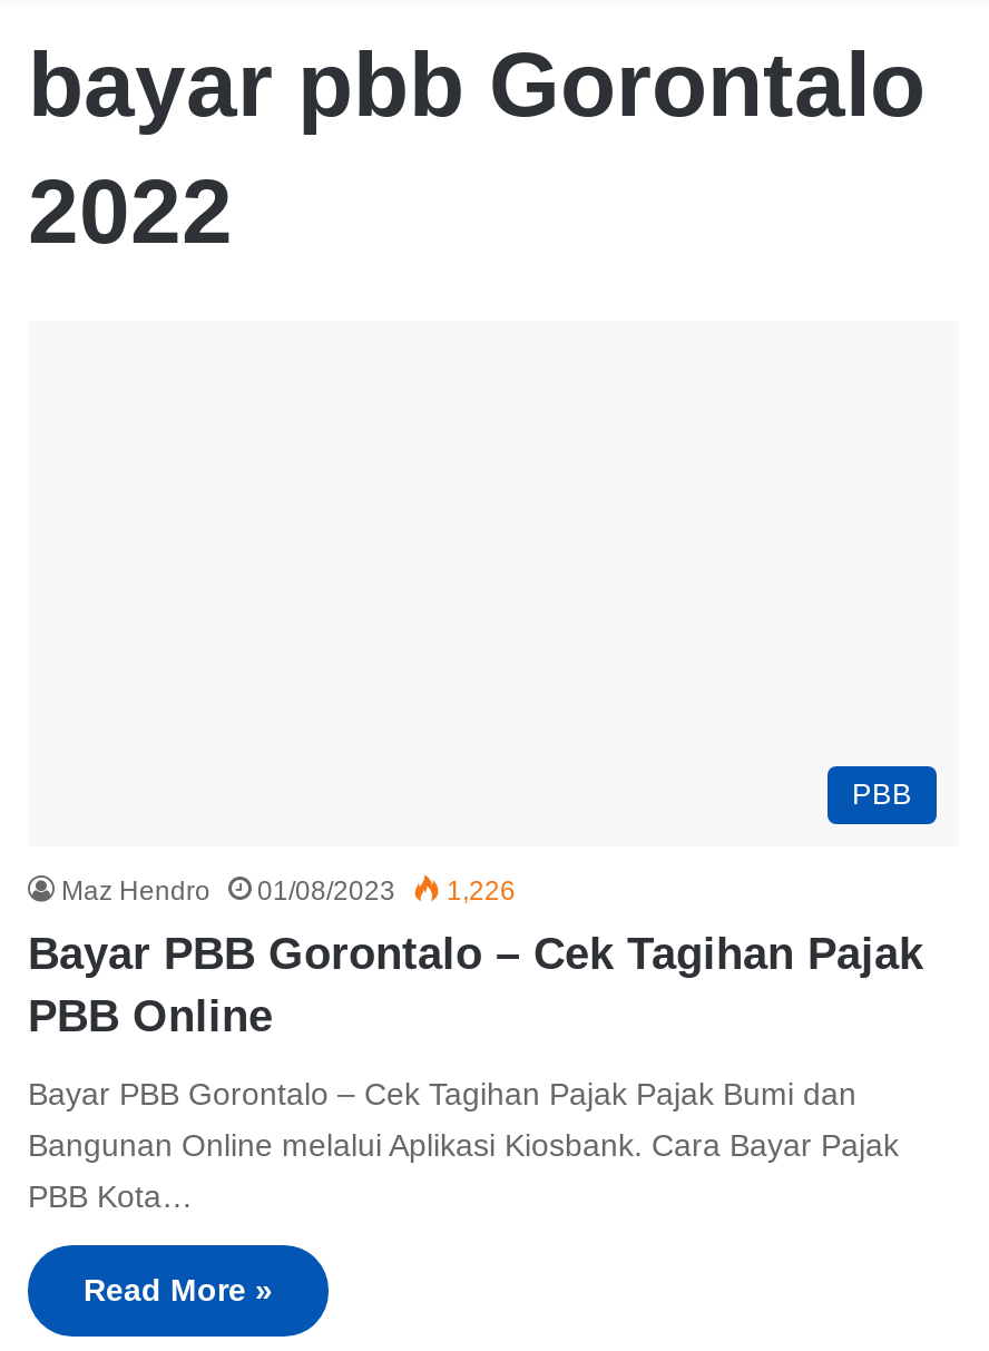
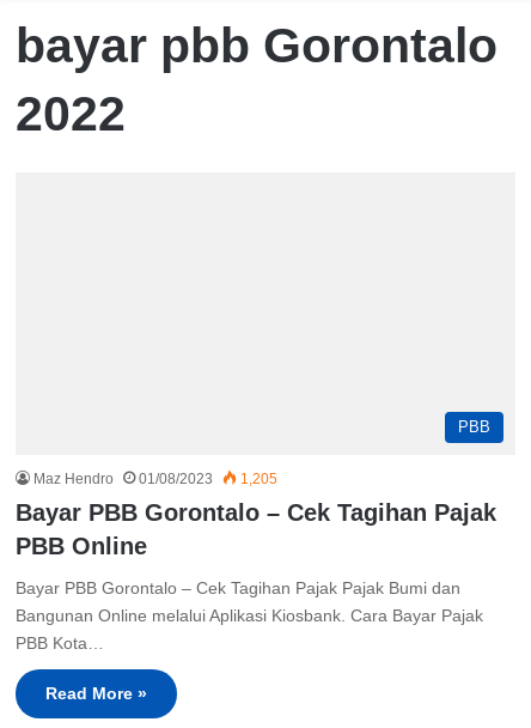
[61,875,516,907] Maz Hendro 01/08/2023 1,226 -> [33,471,277,487] Maz Hendro 01/08/2023 1,205

